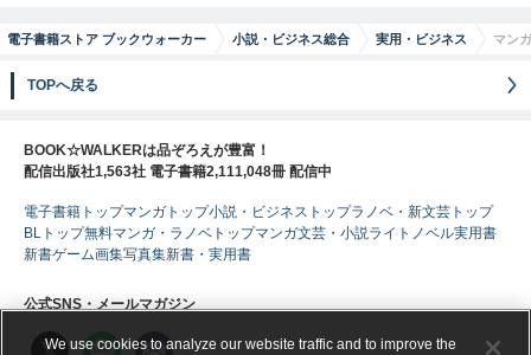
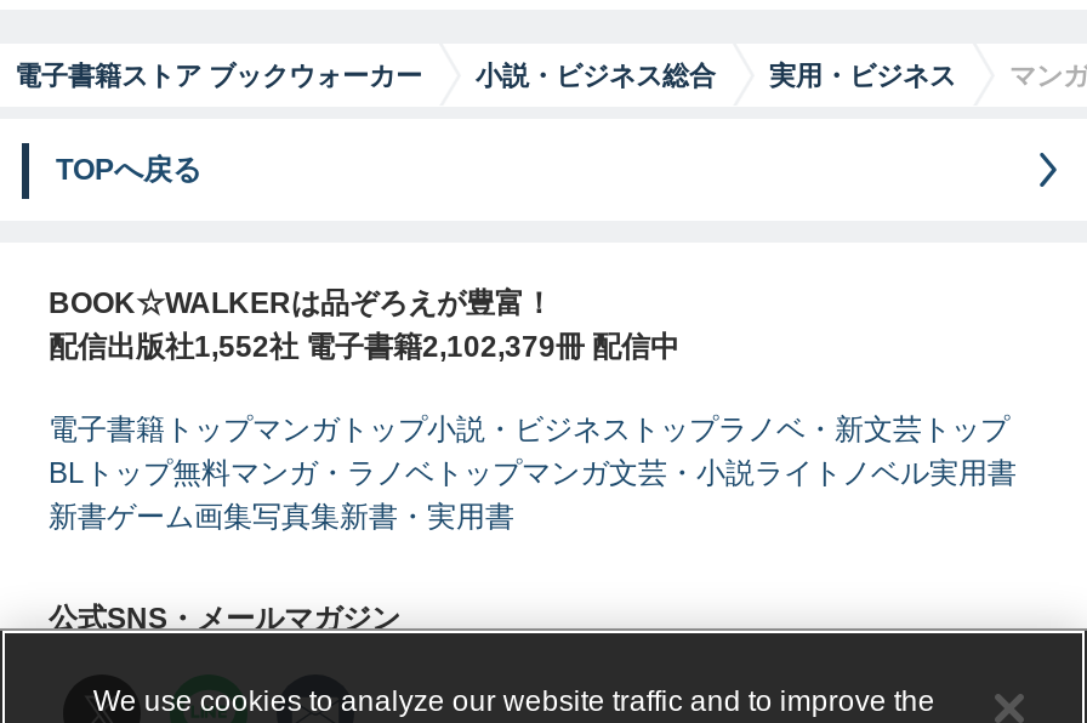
[24,163,332,180] 配信出版社1,563社 電子書籍2,111,048冊 配信中 -> [49,329,679,363] 配信出版社1,552社 電子書籍2,102,379冊 配信中

